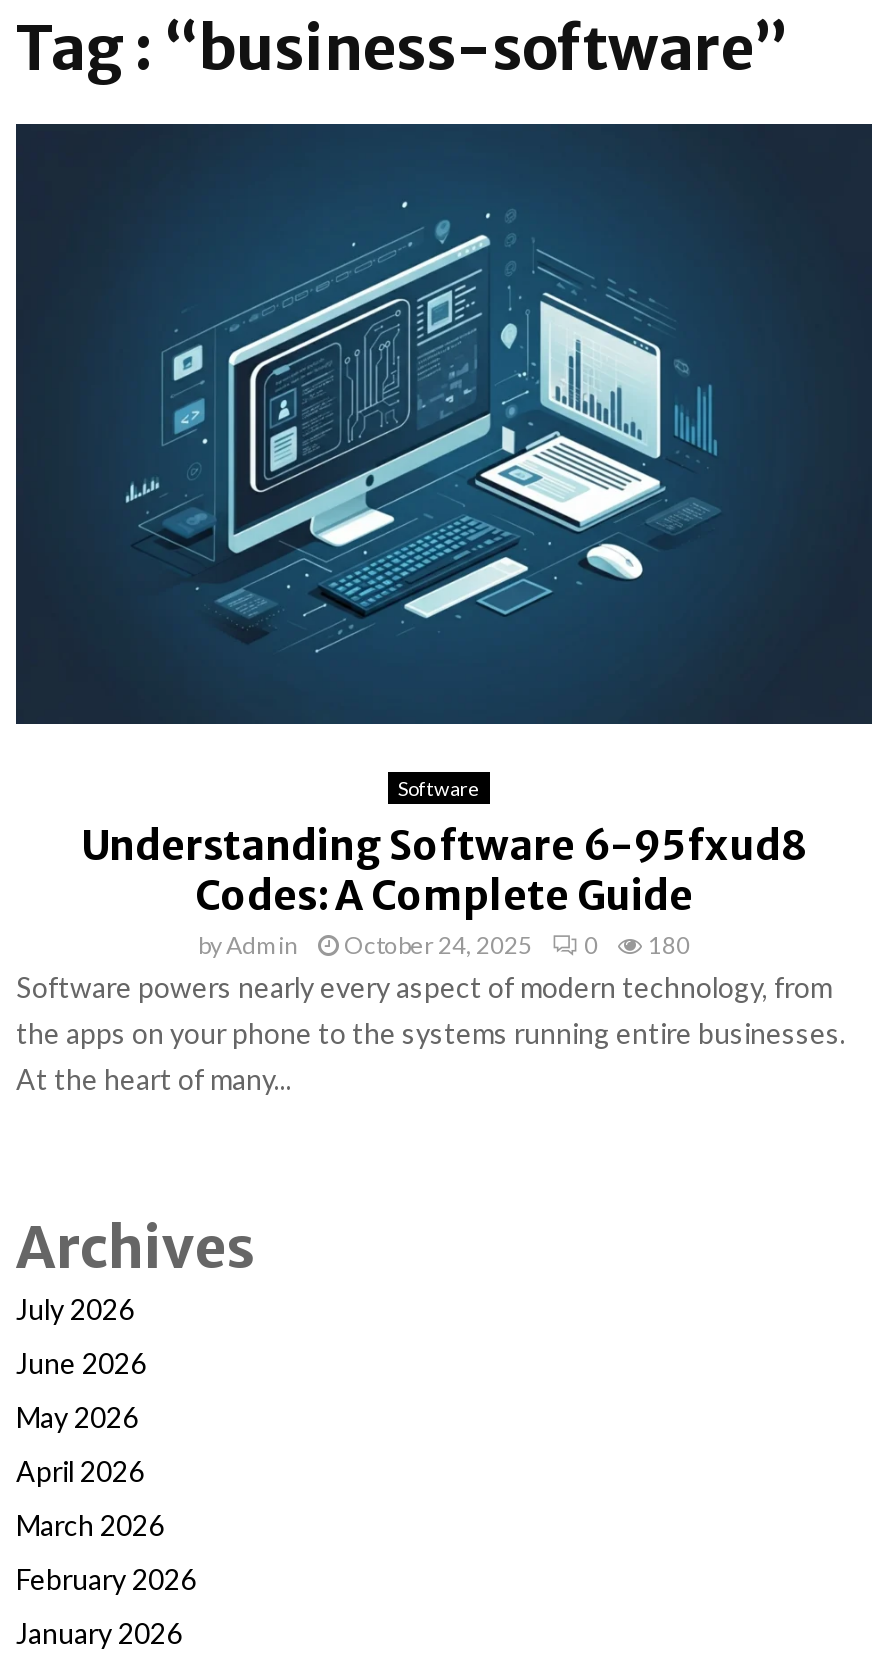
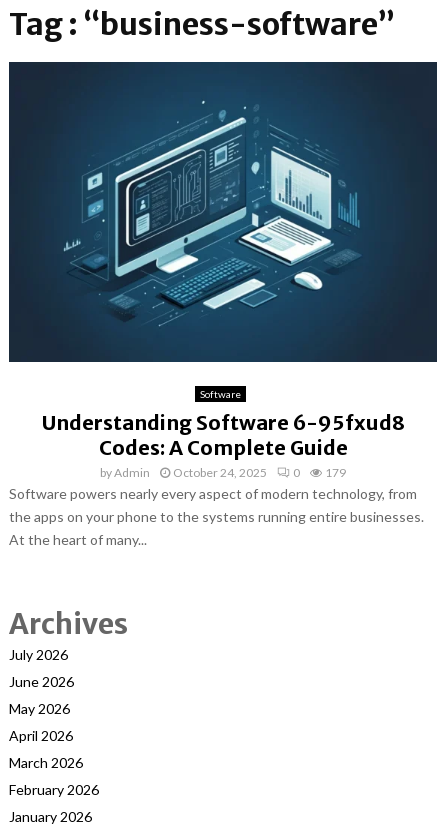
[198,929,690,959] byAdmin October 24, 2025 0 180 -> [100,465,346,480] byAdmin October 24, 2025 0 179

